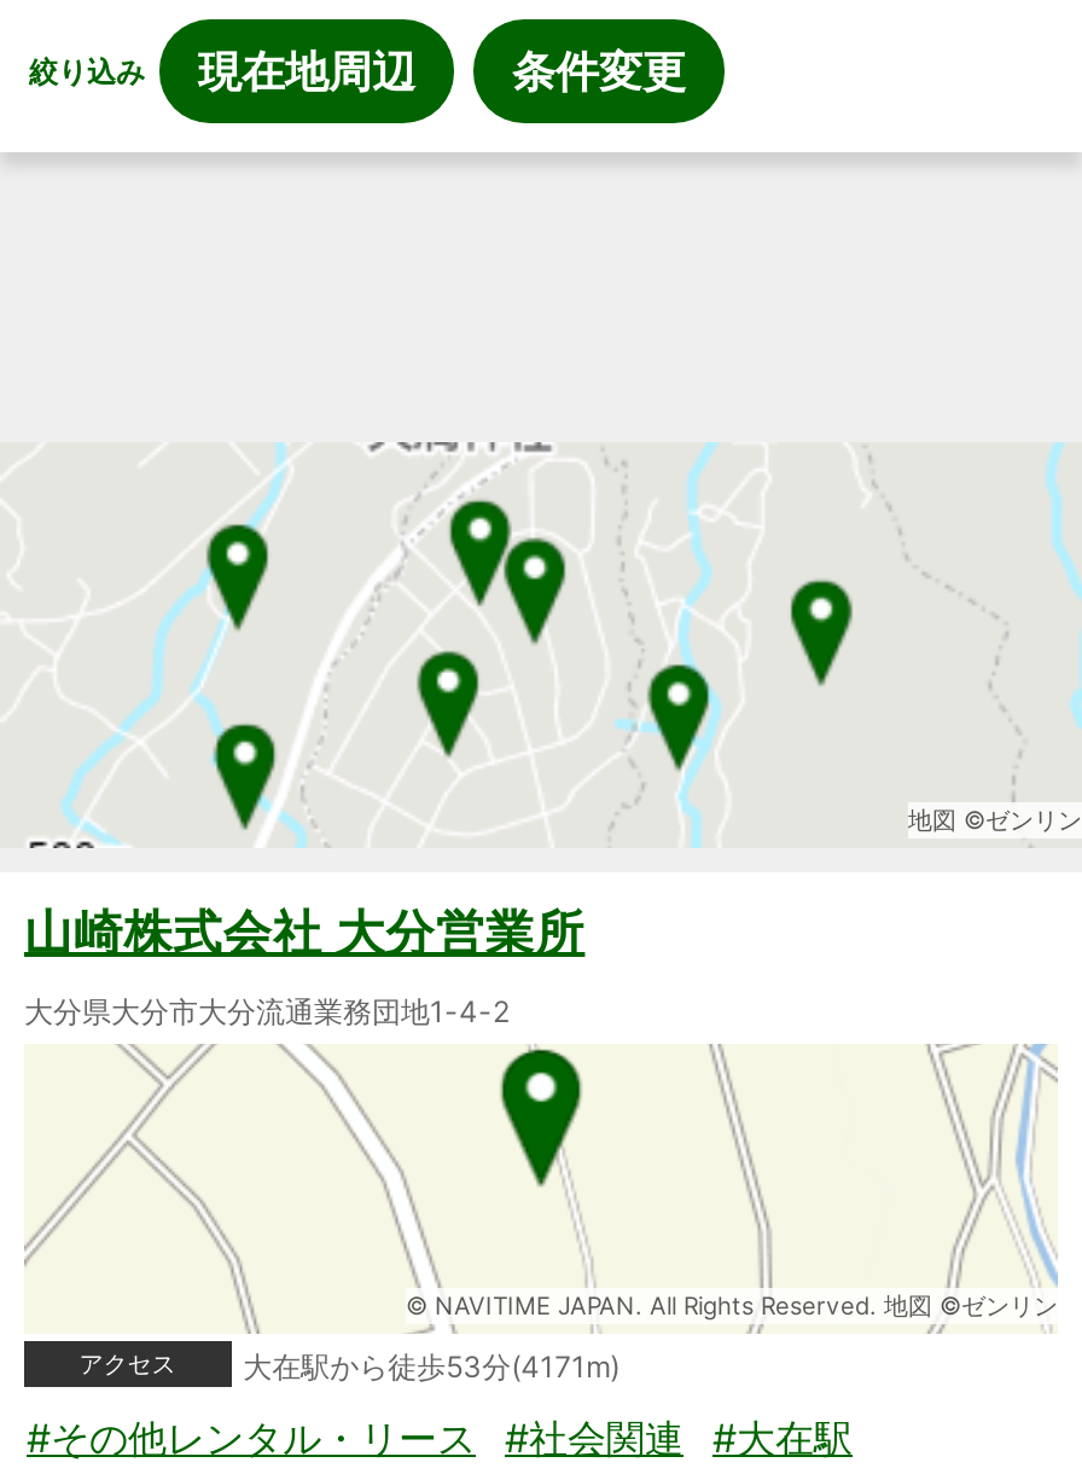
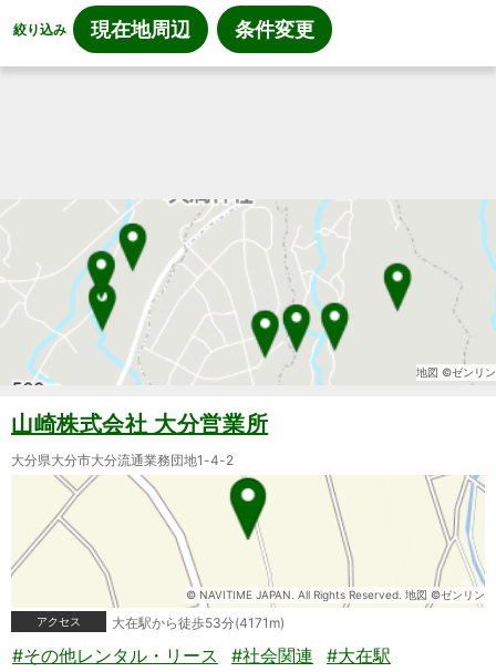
[191,495,319,831] [image] -> [86,223,147,375] [image]
[415,498,761,788] [image] -> [192,226,350,359] [image]
[787,578,896,686] [image] -> [363,262,413,312] [image]

